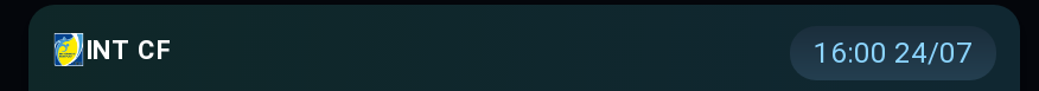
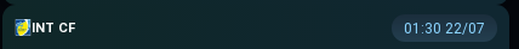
[814,36,973,69] 16:00 24/07 -> [404,20,485,37] 01:30 22/07

